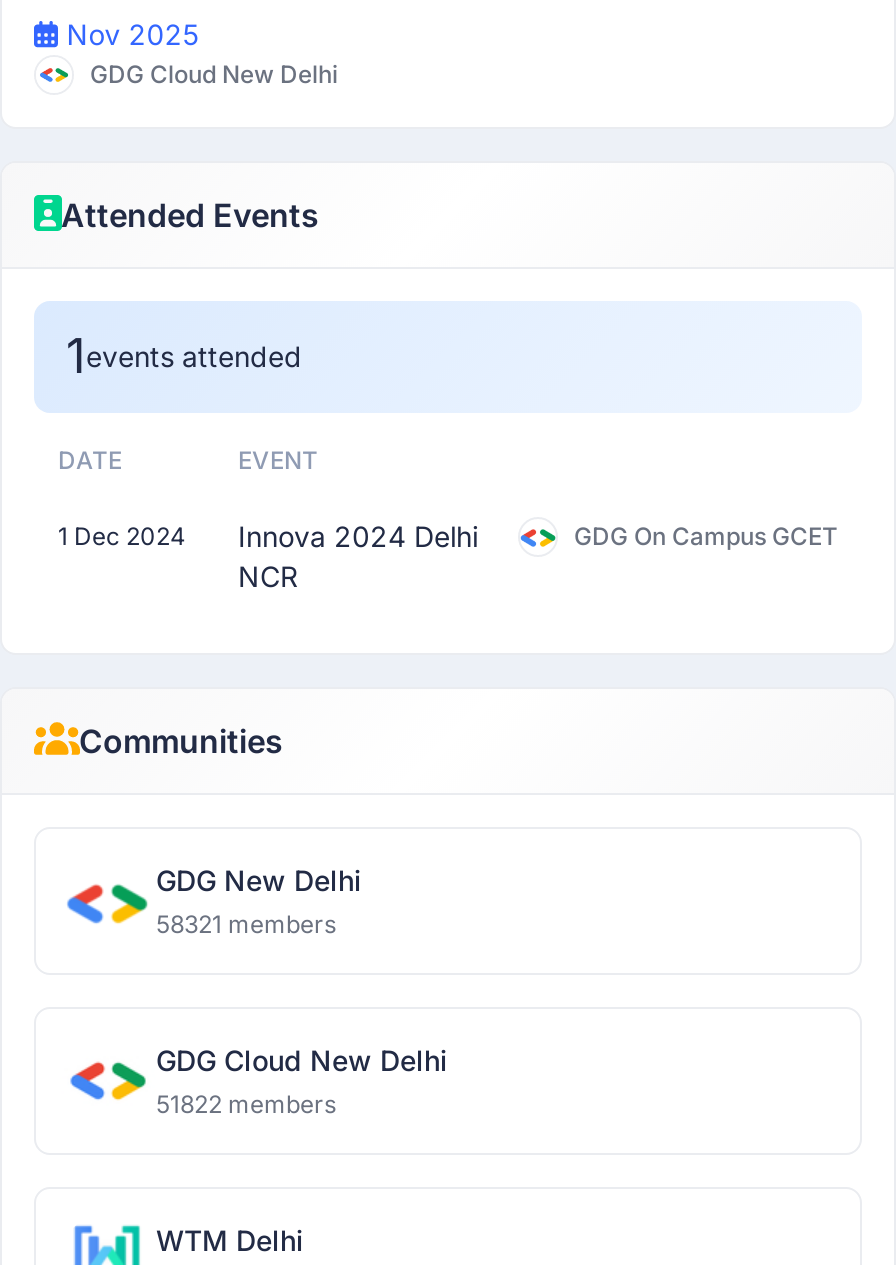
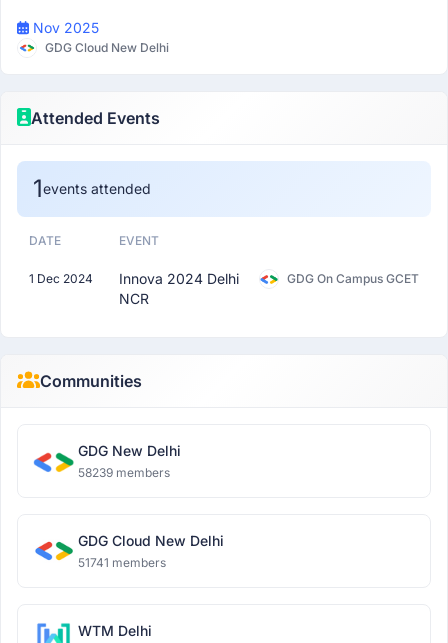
[156,909,336,939] 58321 members -> [78,465,170,480] 58239 members
[156,1089,336,1119] 51822 members -> [78,555,166,570] 51741 members

